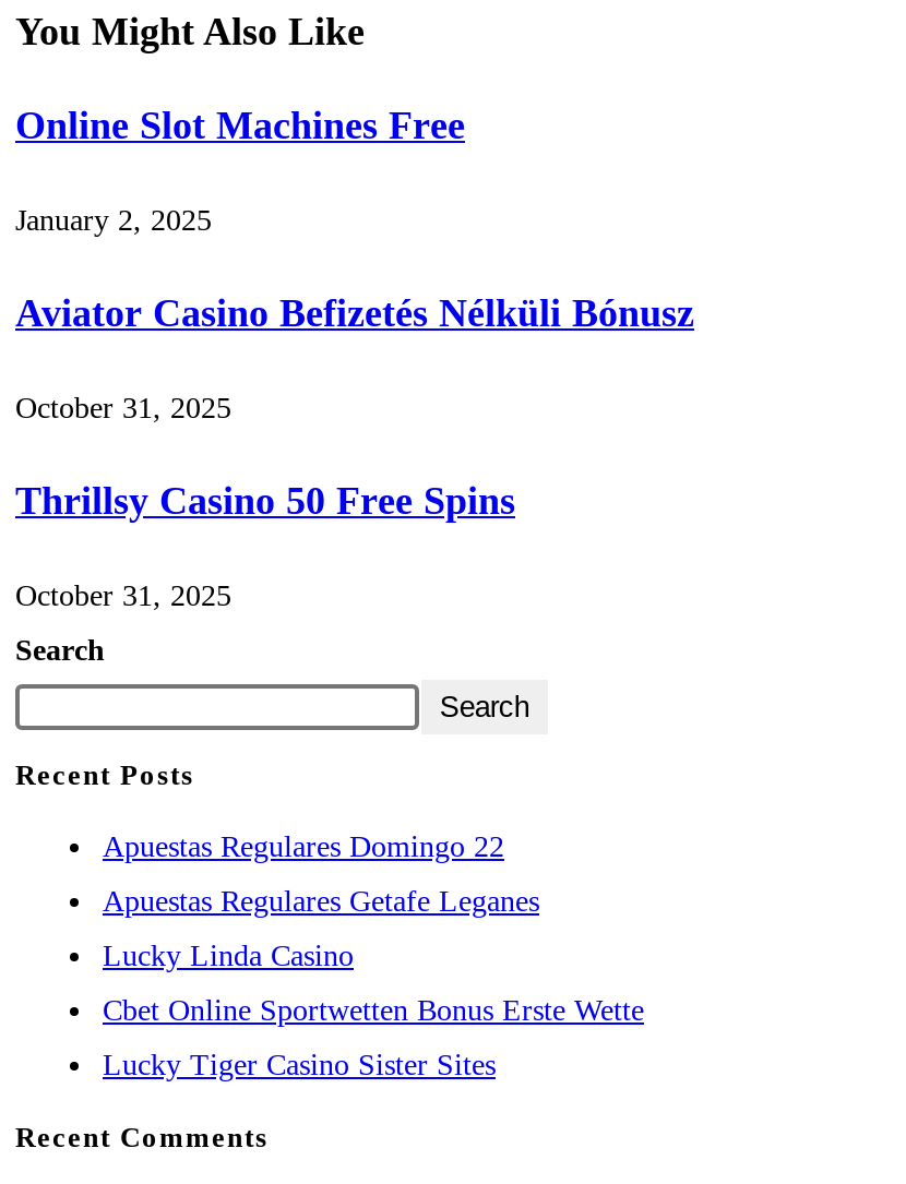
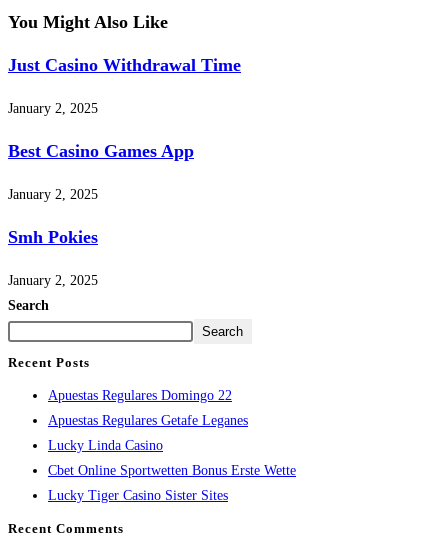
[15,105,465,148] Online Slot Machines Free -> [8,55,241,75] Just Casino Withdrawal Time
[15,292,694,336] Aviator Casino Befizetés Nélküli Bónusz -> [8,141,194,161] Best Casino Games App
[15,393,231,425] October 31, 2025 -> [8,187,98,202] January 2, 2025
[15,480,515,524] Thrillsy Casino 50 Free Spins -> [8,227,98,247] Smh Pokies
[15,580,231,613] October 31, 2025 -> [8,273,98,288] January 2, 2025

